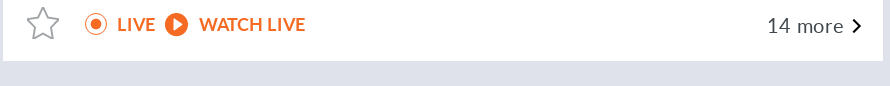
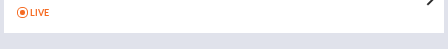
[199,10,843,38] WATCH LIVE | 14 more -> none

